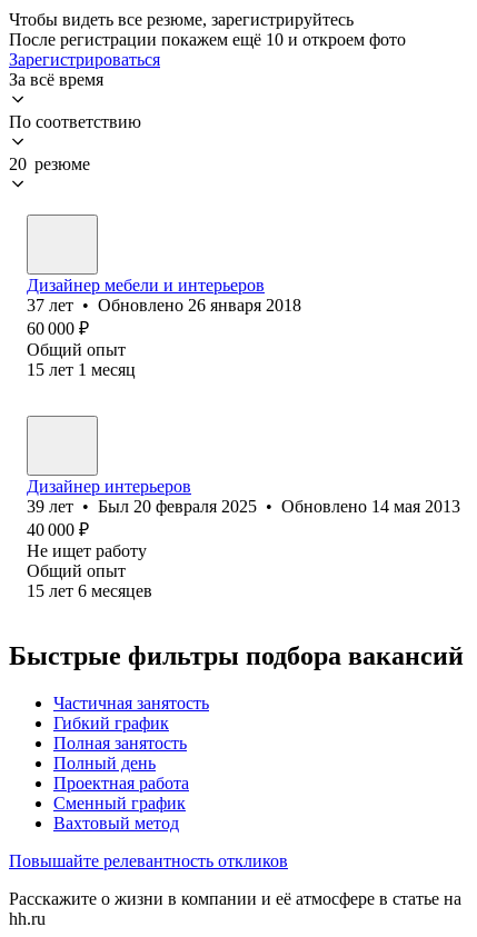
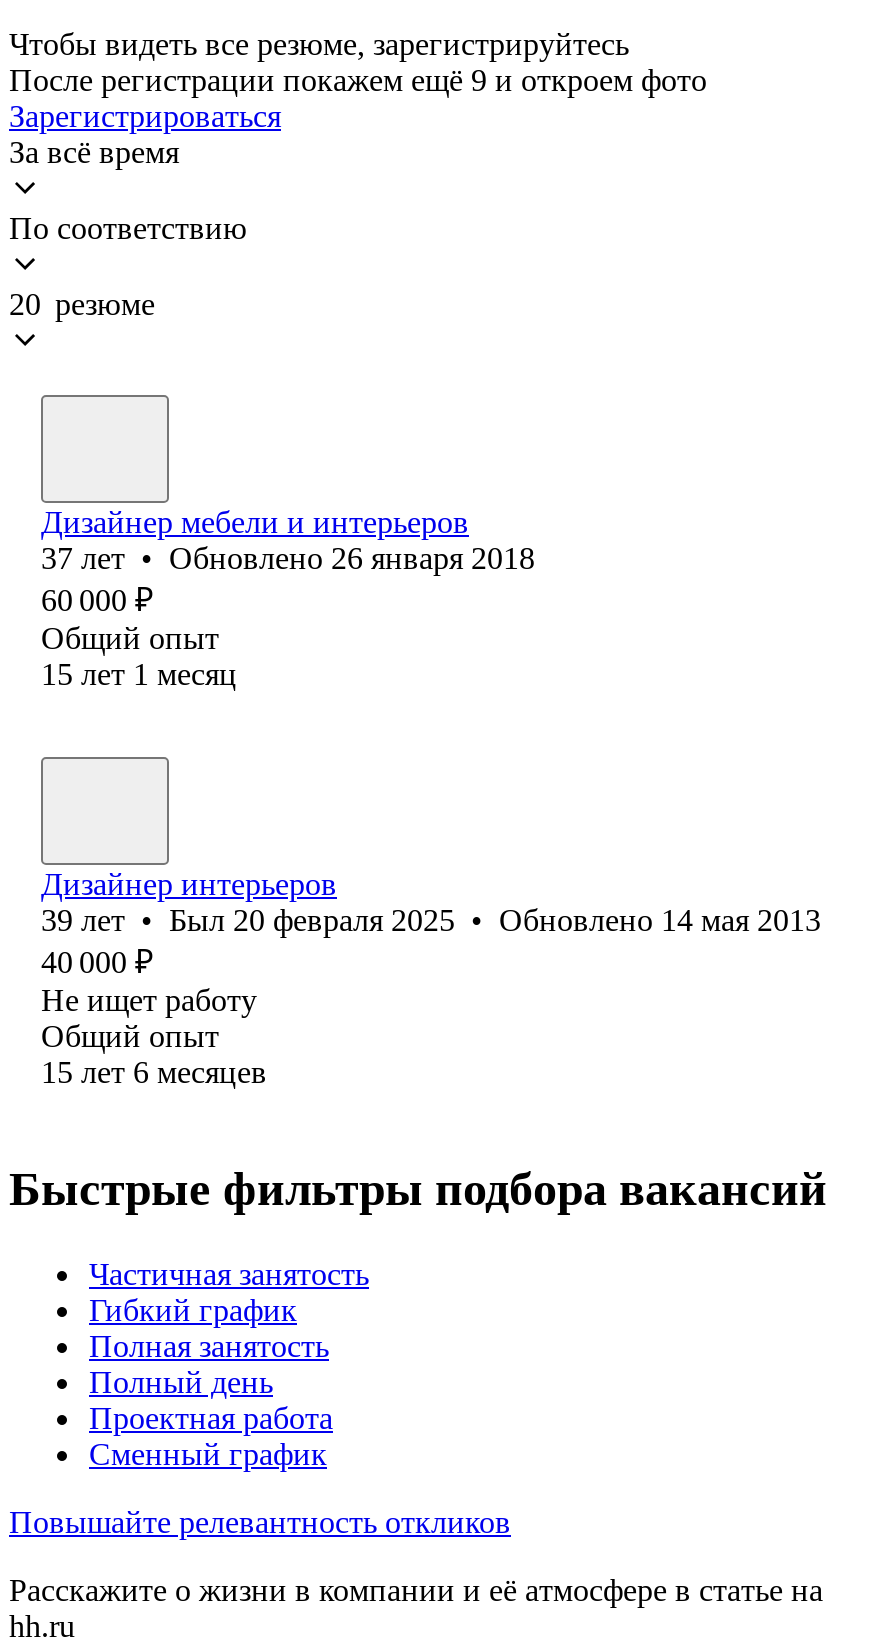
[9,30,406,49] После регистрации покажем ещё 10 и откроем фото -> [9,63,707,97] После регистрации покажем ещё 9 и откроем фото
[53,813,179,832] Вахтовый метод -> none

